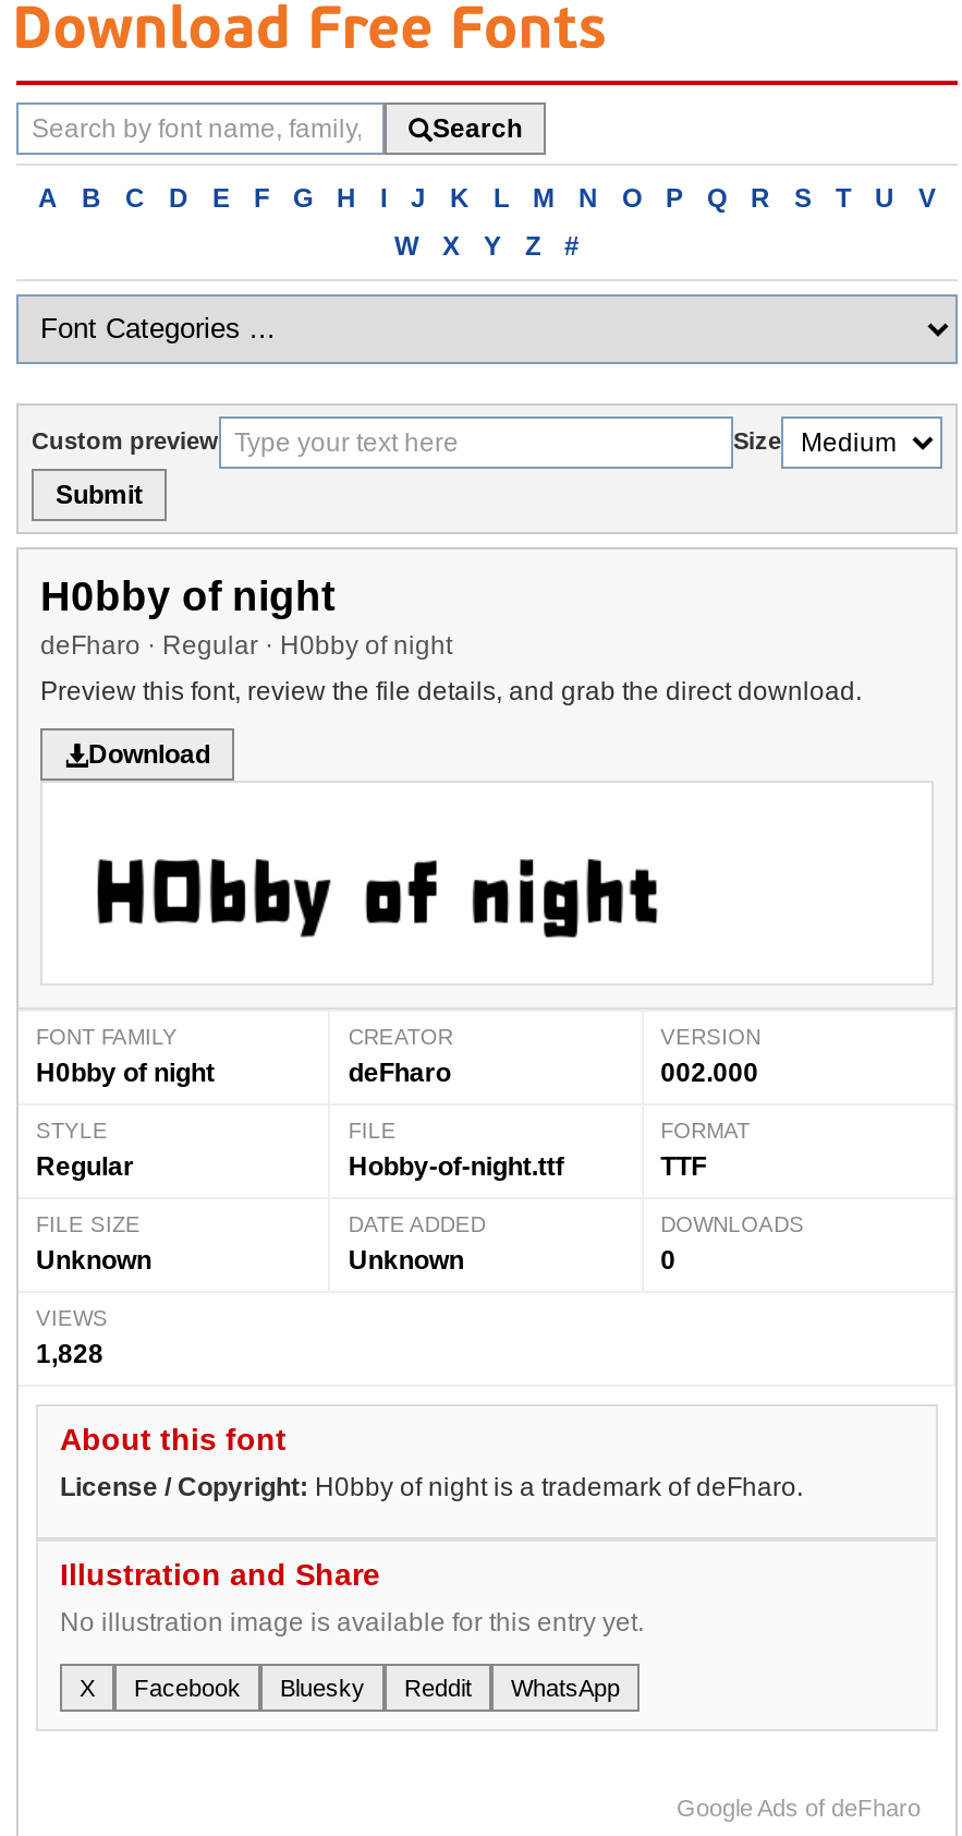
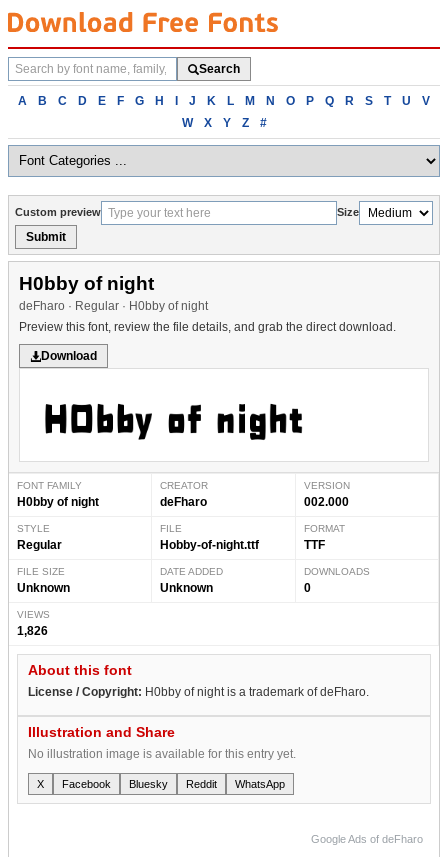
[36,1338,103,1368] 1,828 -> [17,624,48,638] 1,826

